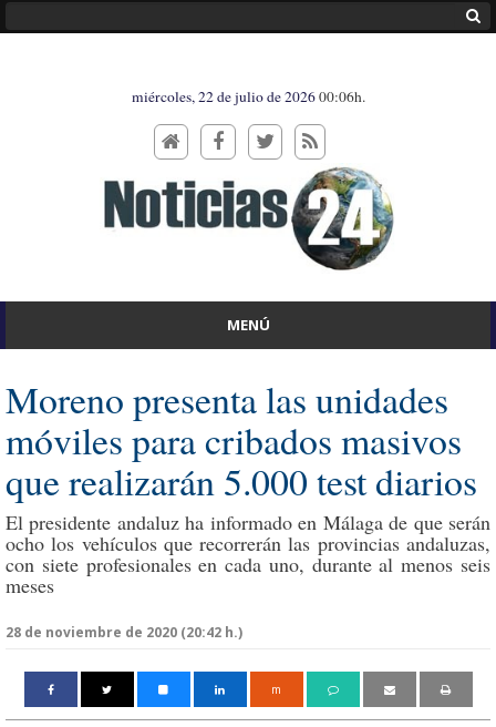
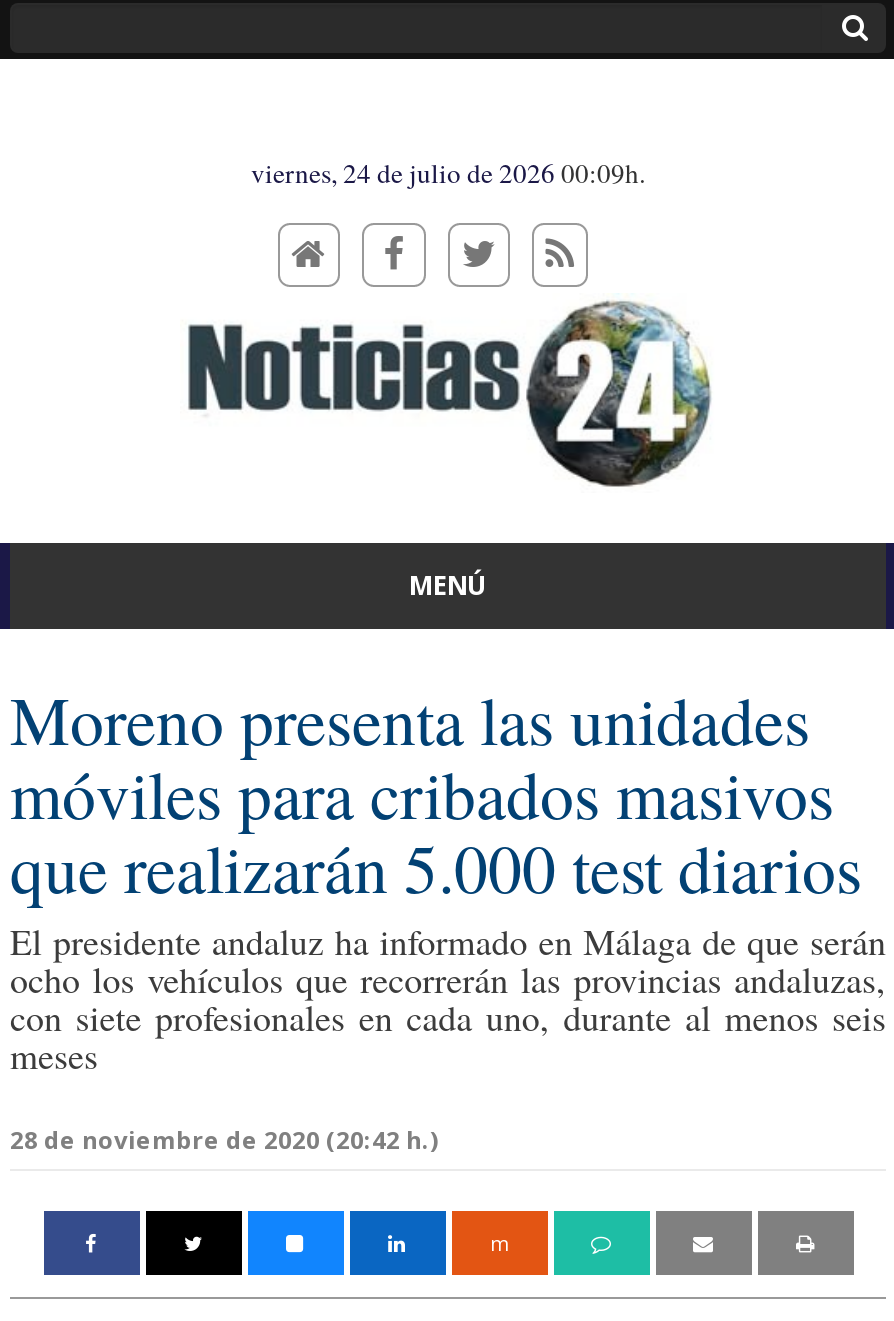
[131,86,365,106] miércoles, 22 de julio de 2026 00:06h. -> [251,155,645,191] viernes, 24 de julio de 2026 00:09h.

